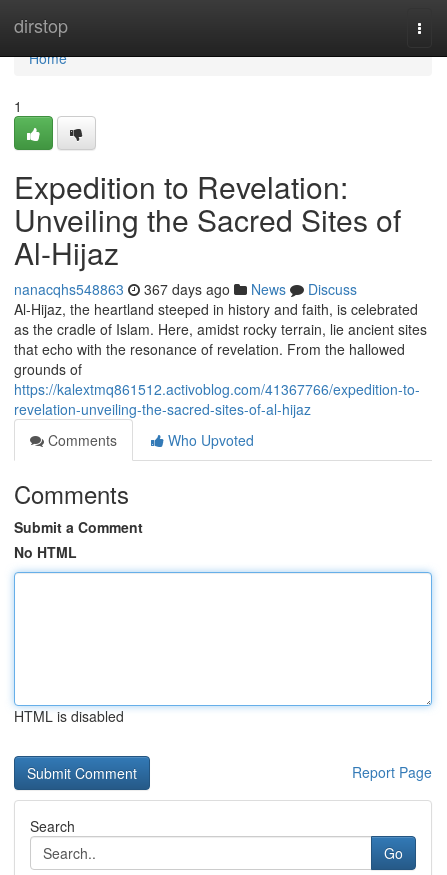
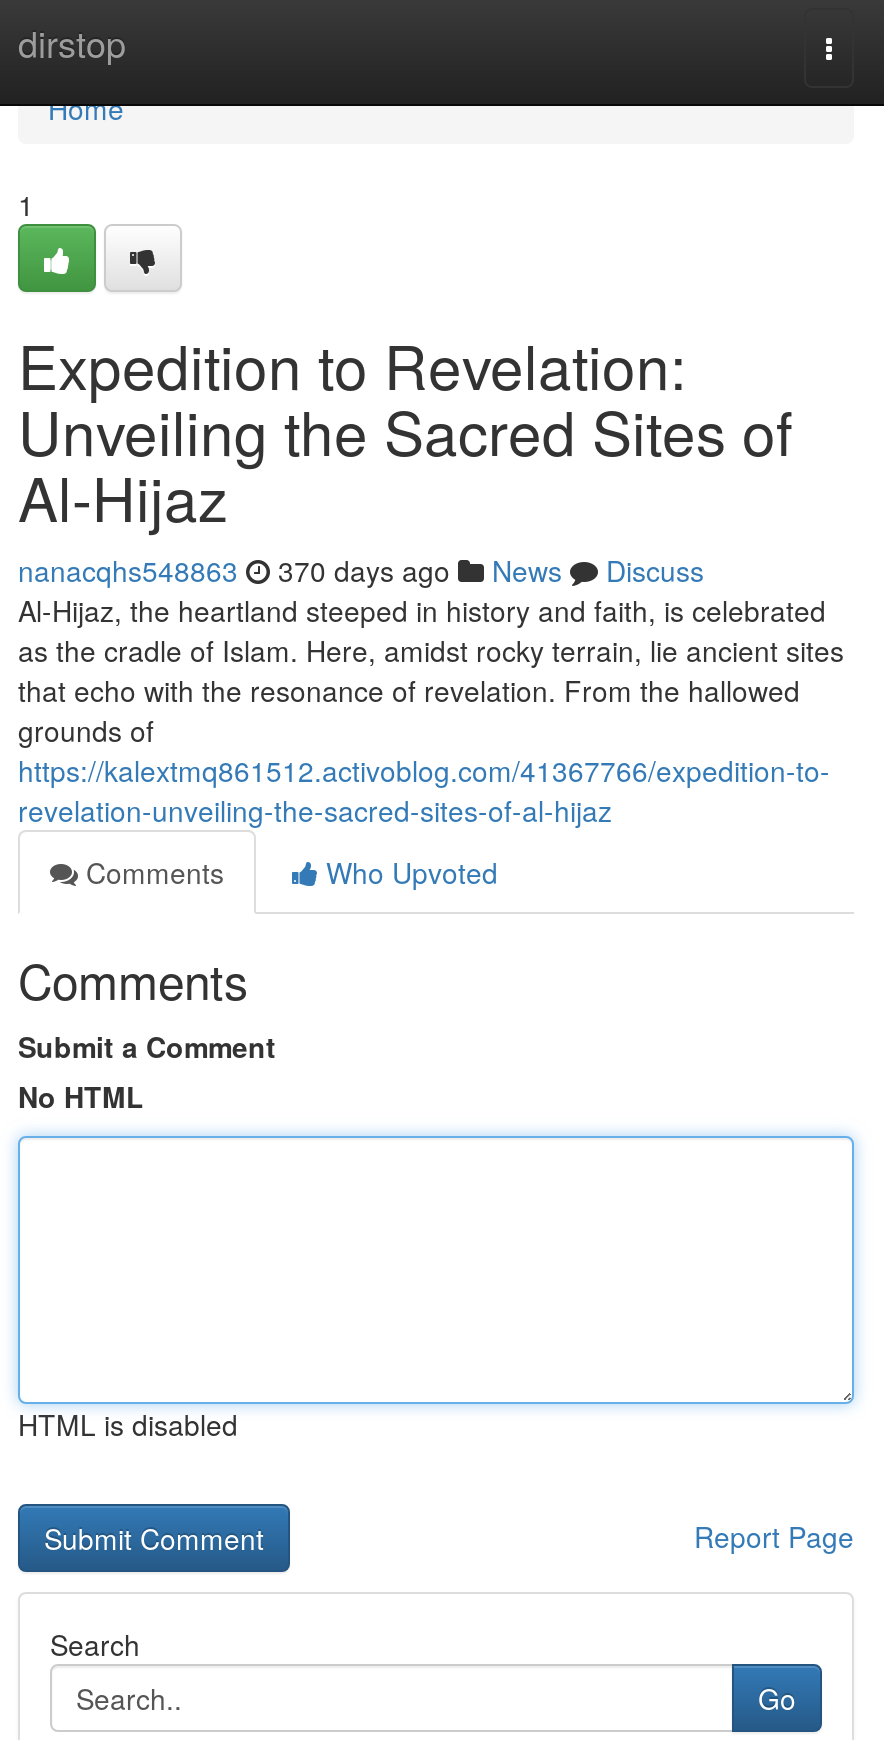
[14,279,357,299] nanacqhs548863 367 days ago News Discuss -> [18,550,704,590] nanacqhs548863 370 days ago News Discuss

